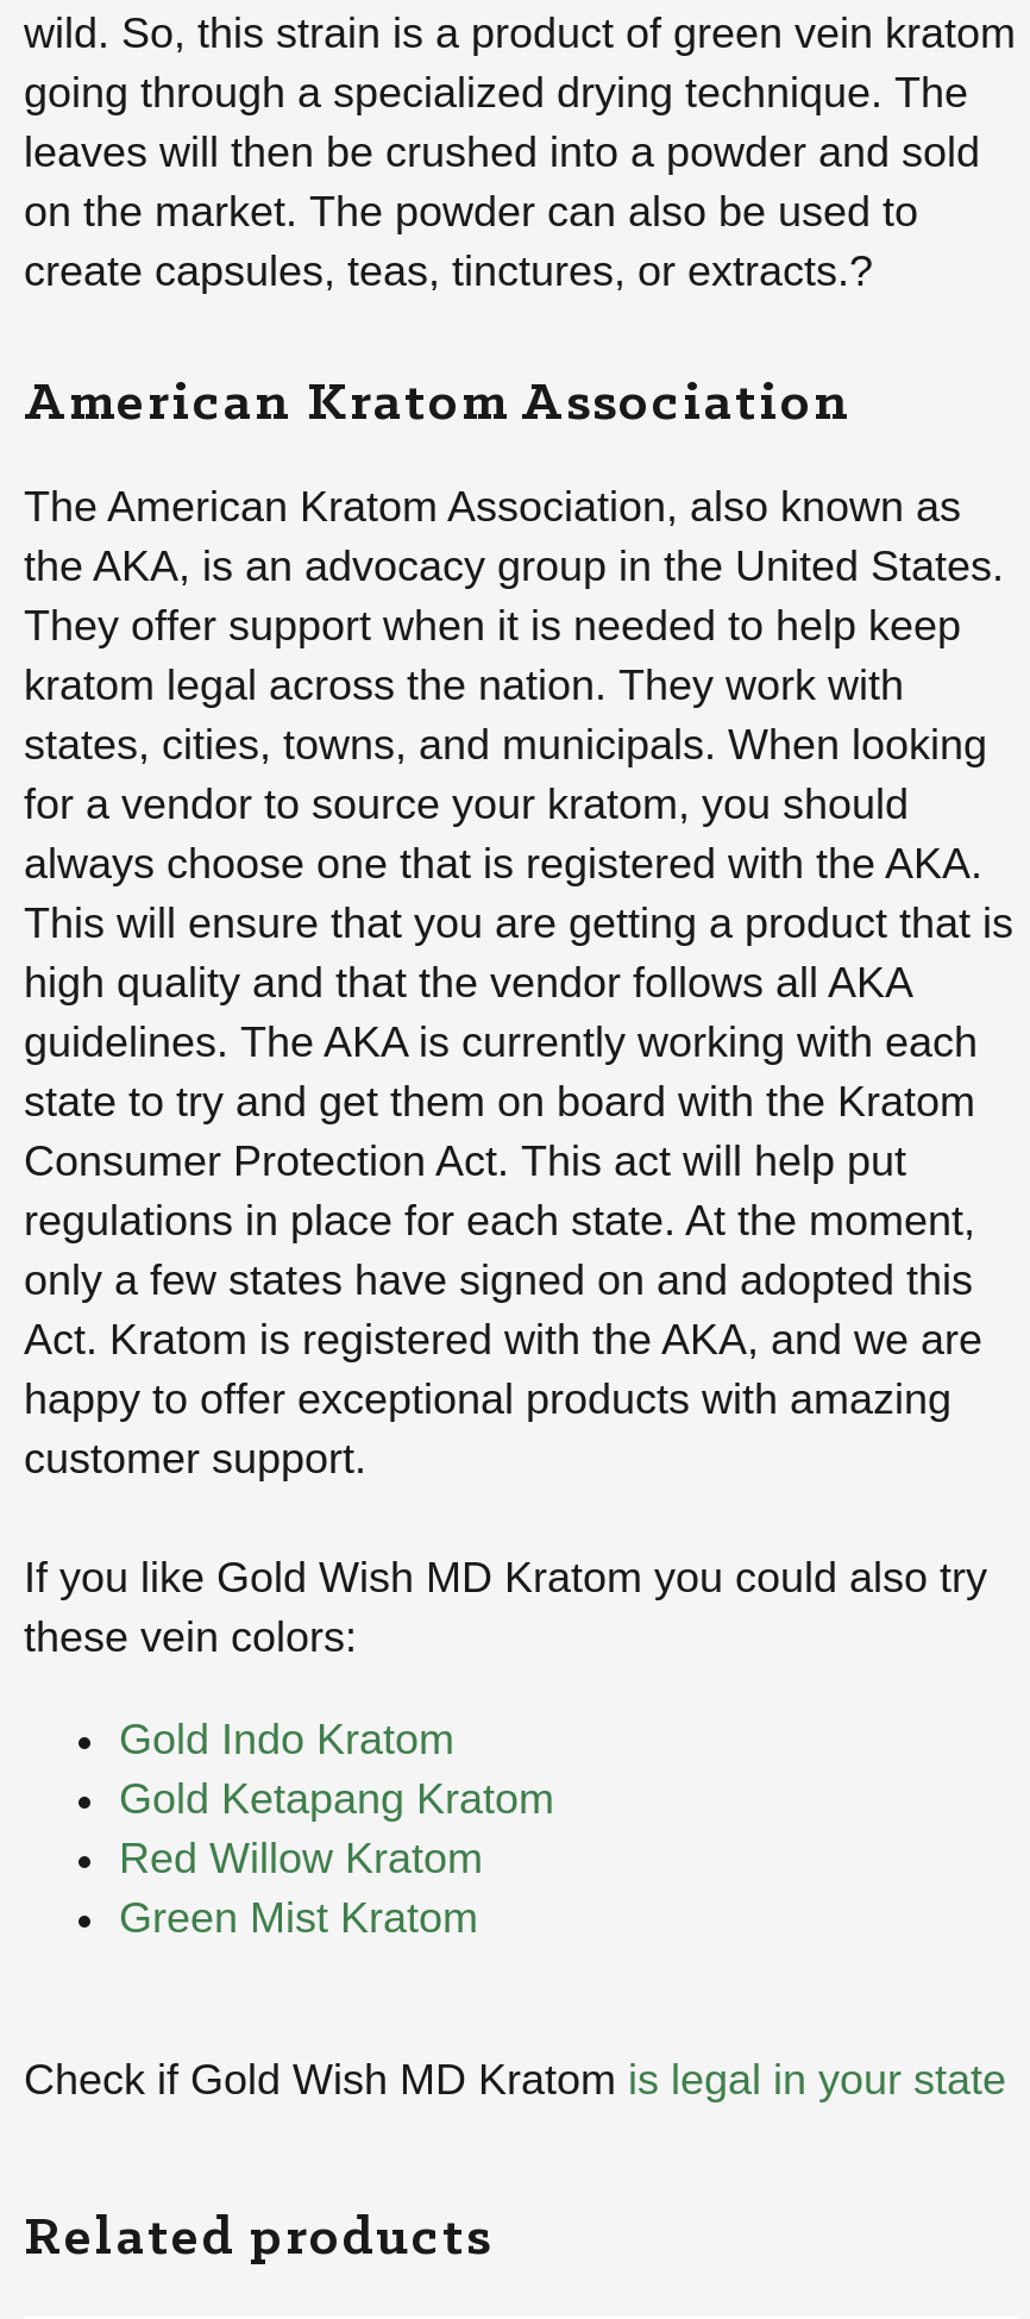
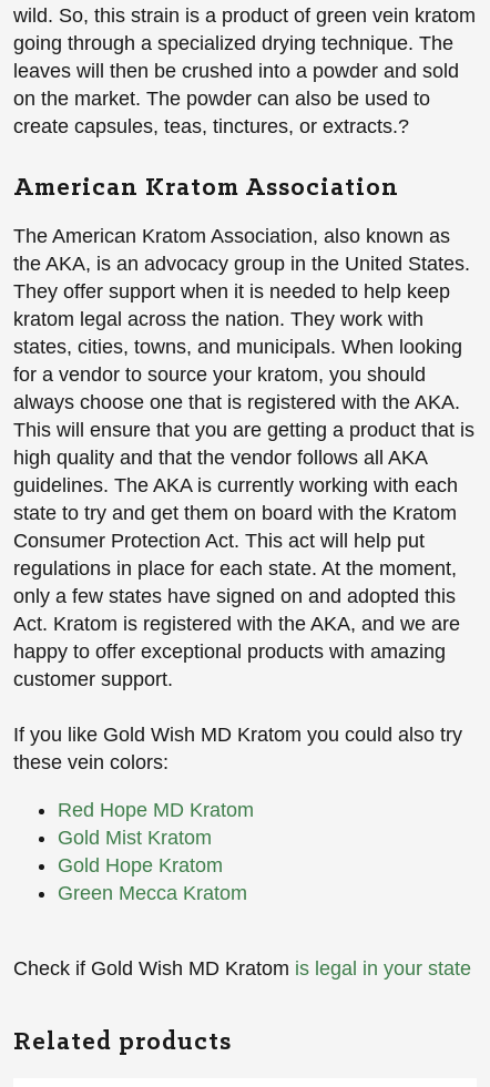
[119,1717,554,1943] Gold Indo Kratom | Gold Ketapang Kratom | Red Willow Kratom | Green Mist Kratom -> [58,799,254,905] Red Hope MD Kratom | Gold Mist Kratom | Gold Hope Kratom | Green Mecca Kratom

